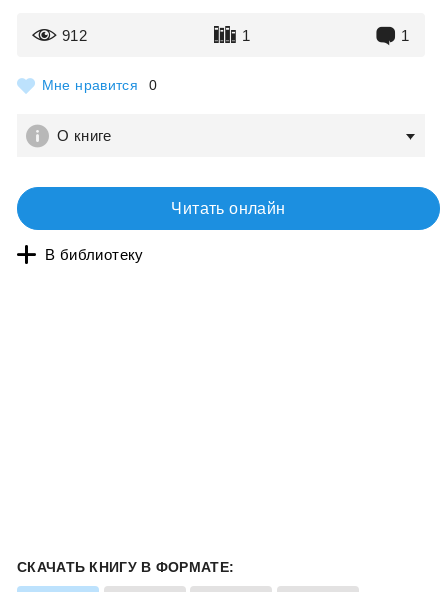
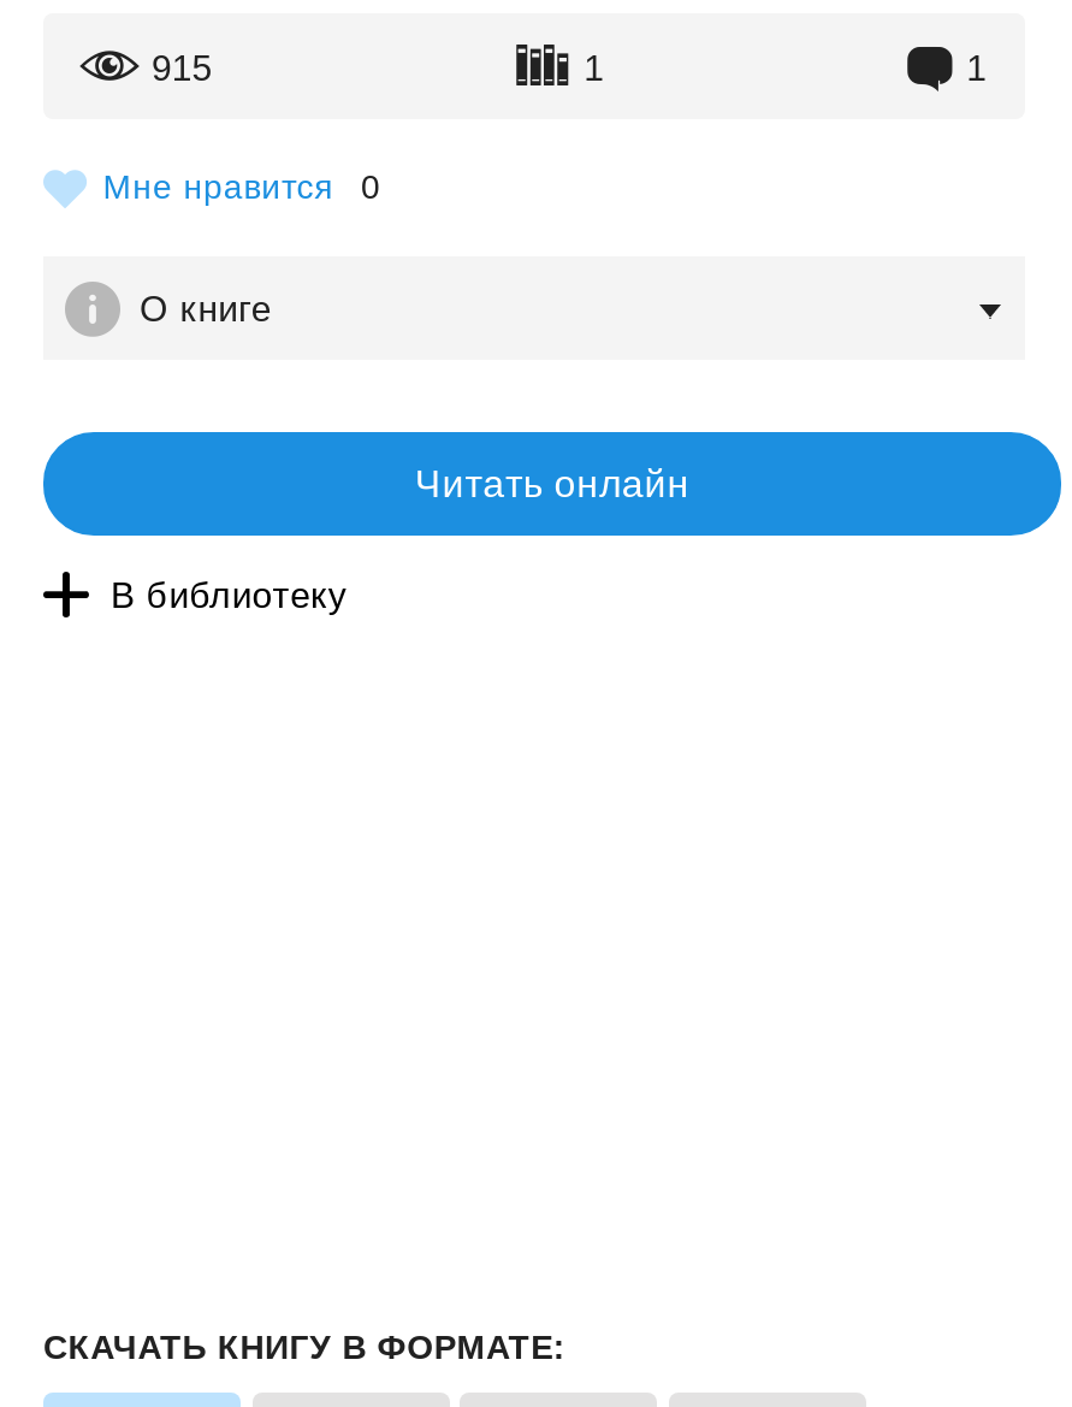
[62,27,87,44] 912 -> [152,47,212,88] 915

